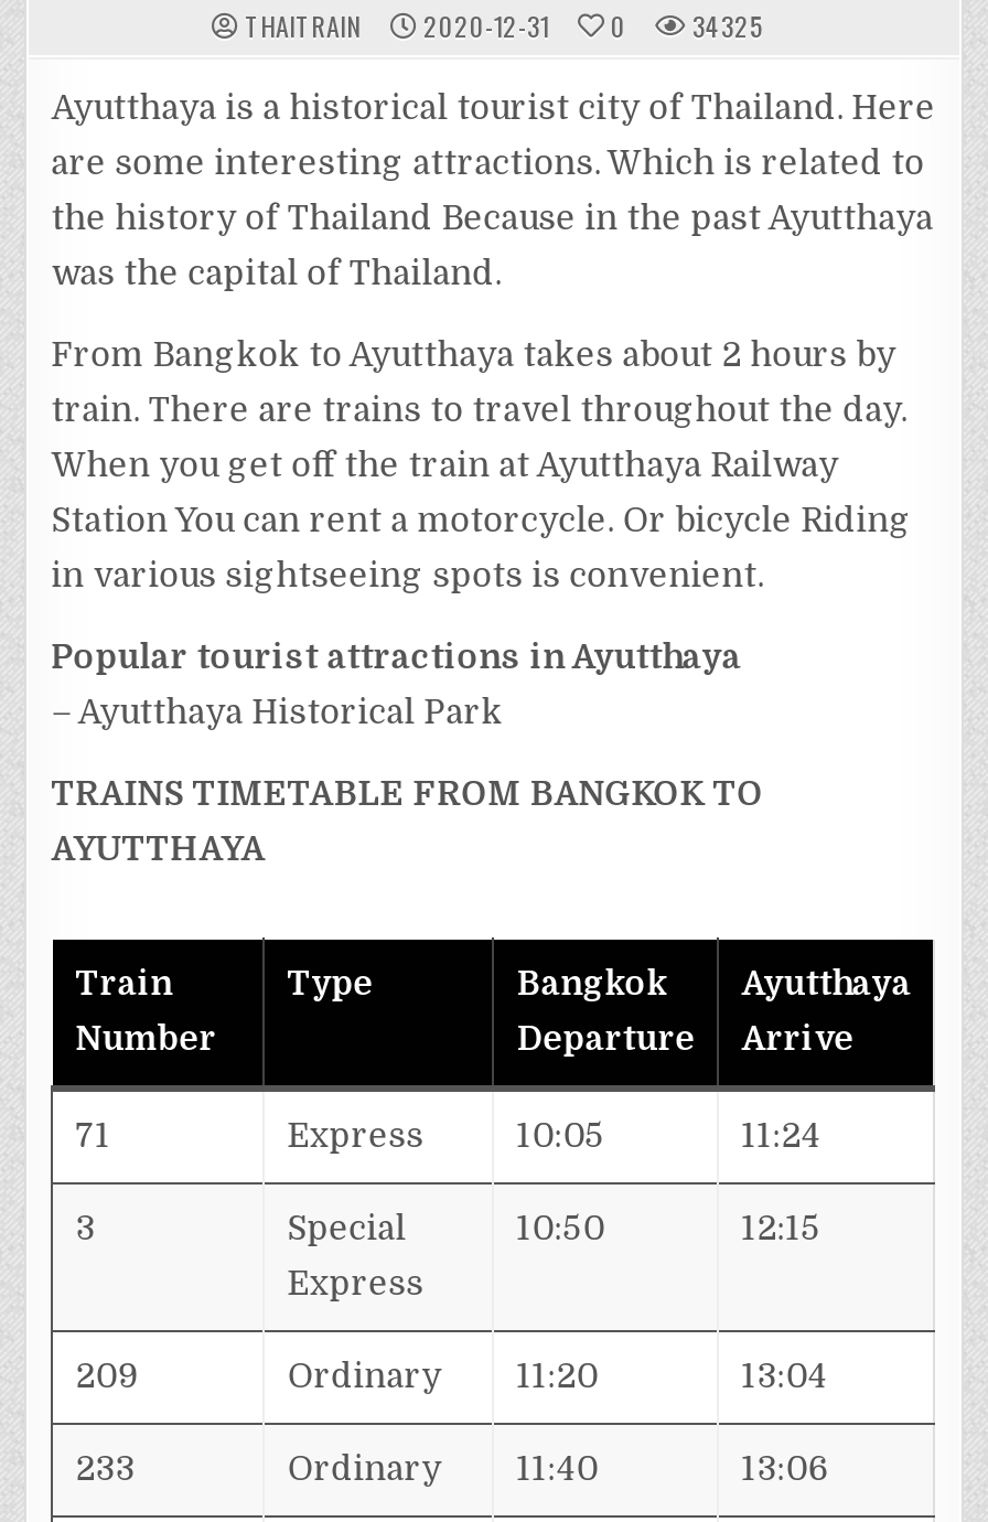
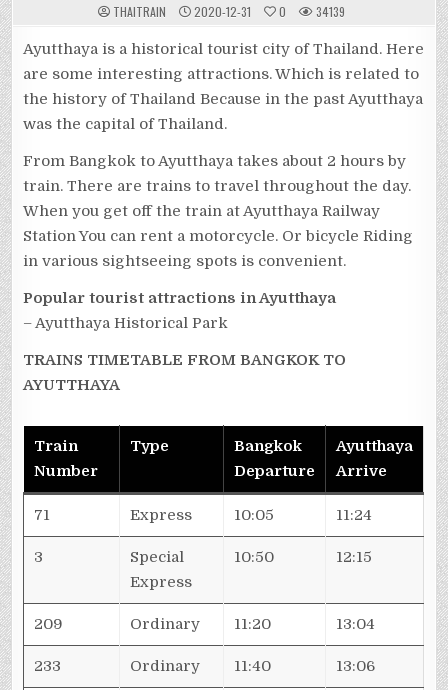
[245,7,763,44] THAITRAIN 2020-12-31 0 34325 -> [112,3,344,20] THAITRAIN 2020-12-31 0 34139

